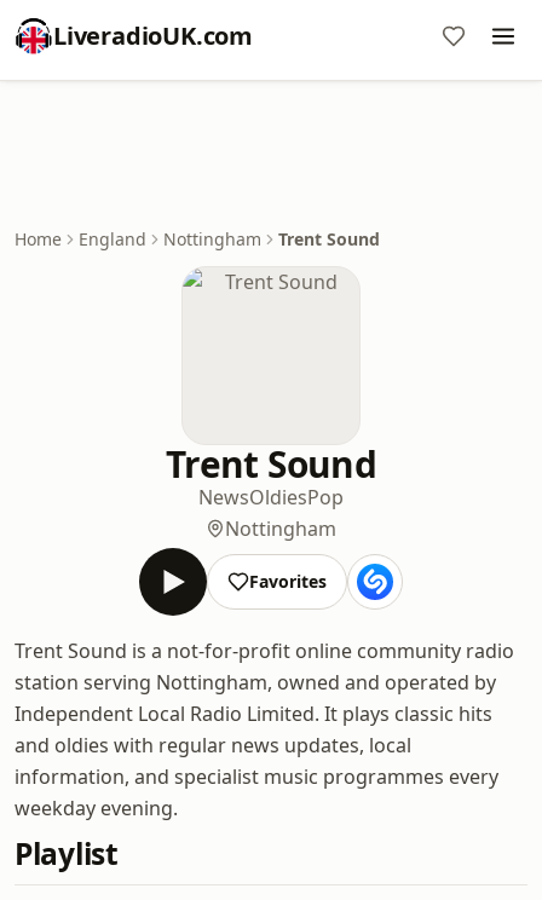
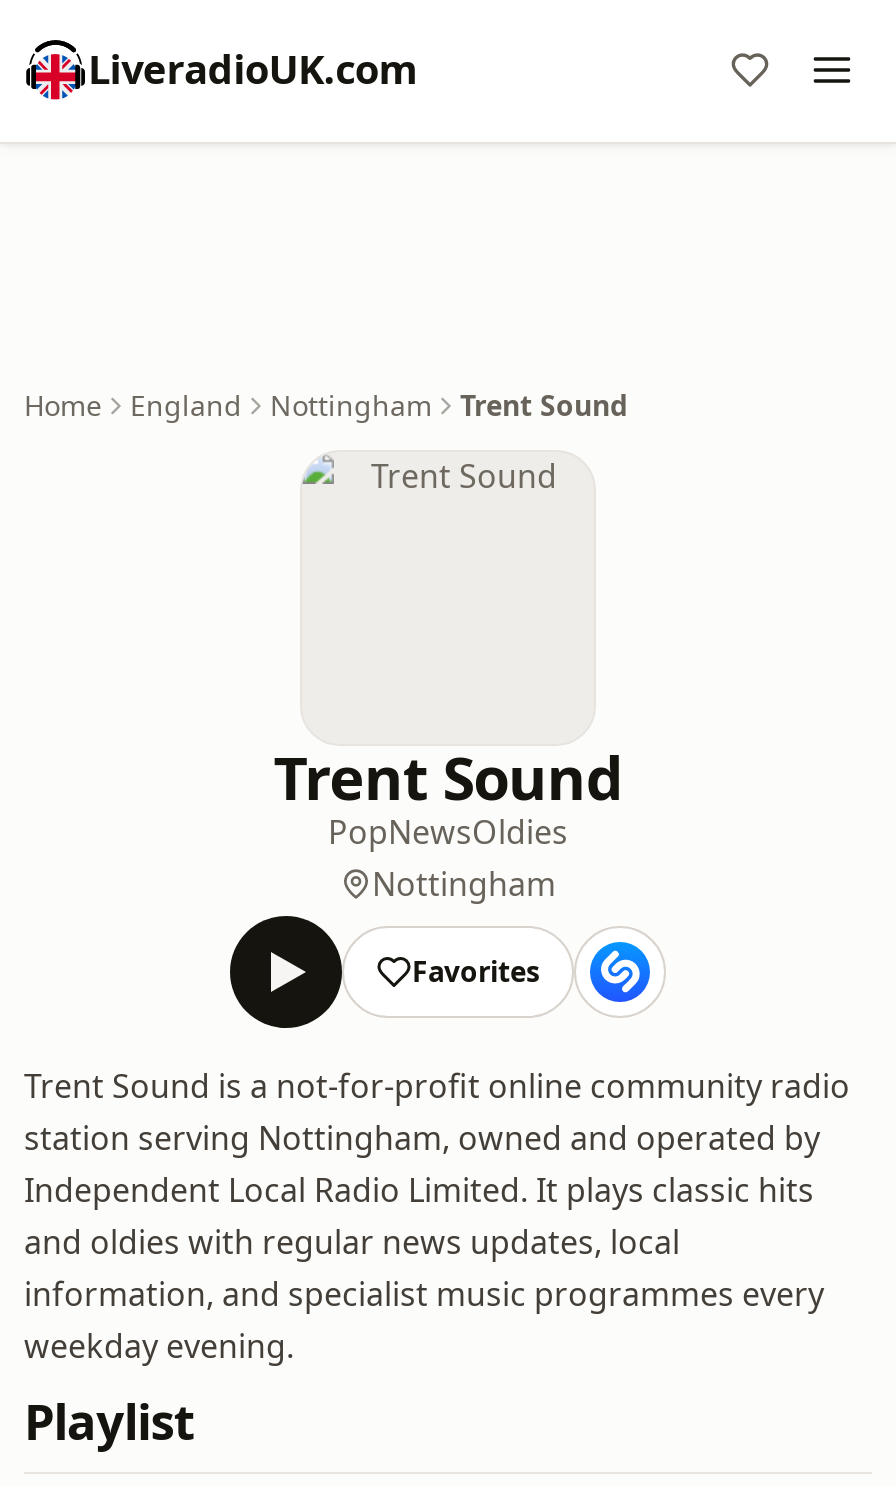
[198,484,344,510] NewsOldiesPop -> [328,810,568,854] PopNewsOldies

